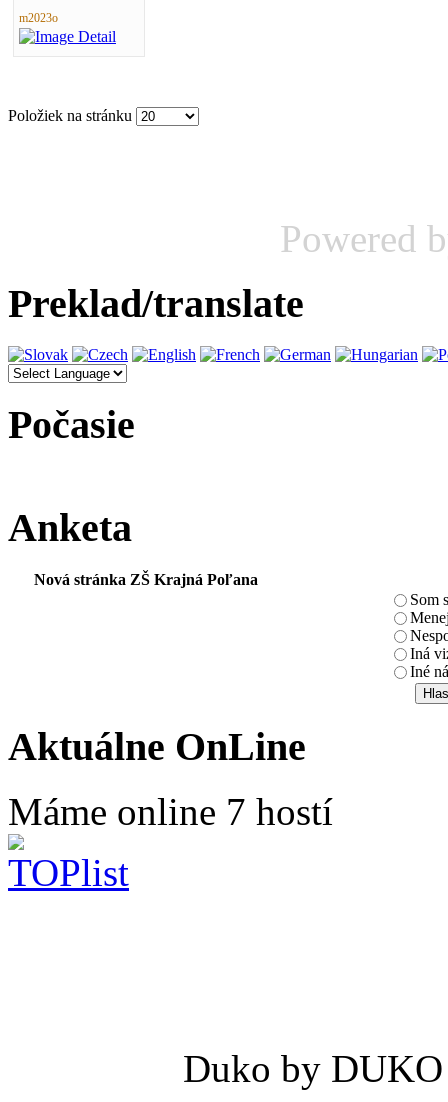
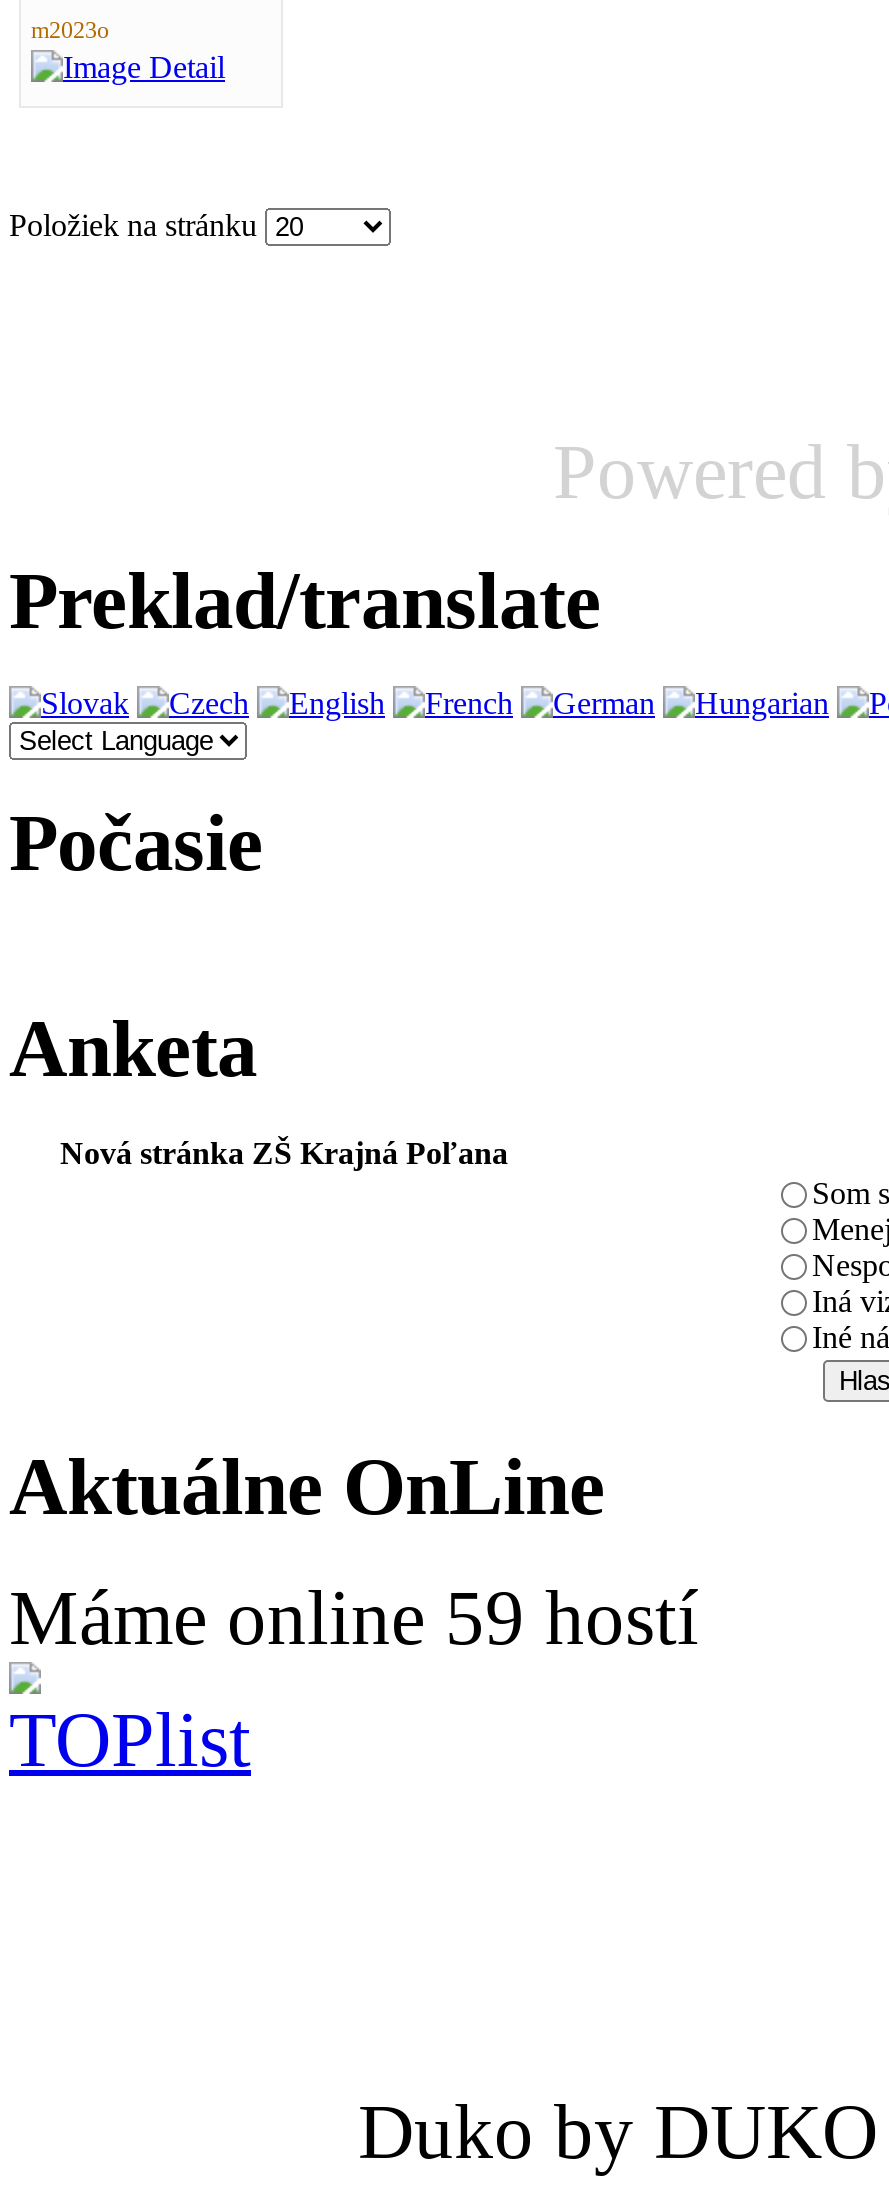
[8,790,343,833] Máme online 7 hostí -> [9,1574,719,1660] Máme online 59 hostí

